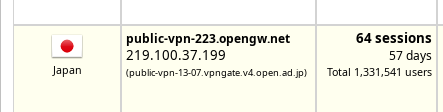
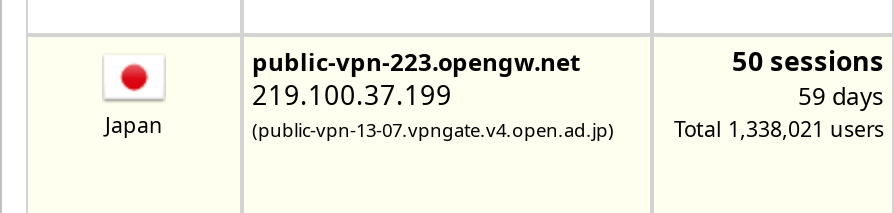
[356,29,432,47] 64 sessions -> [732,43,884,79] 50 sessions
[389,47,432,64] 57 days -> [798,79,884,113] 59 days
[327,65,432,79] Total 1,331,541 users -> [674,115,884,143] Total 1,338,021 users

